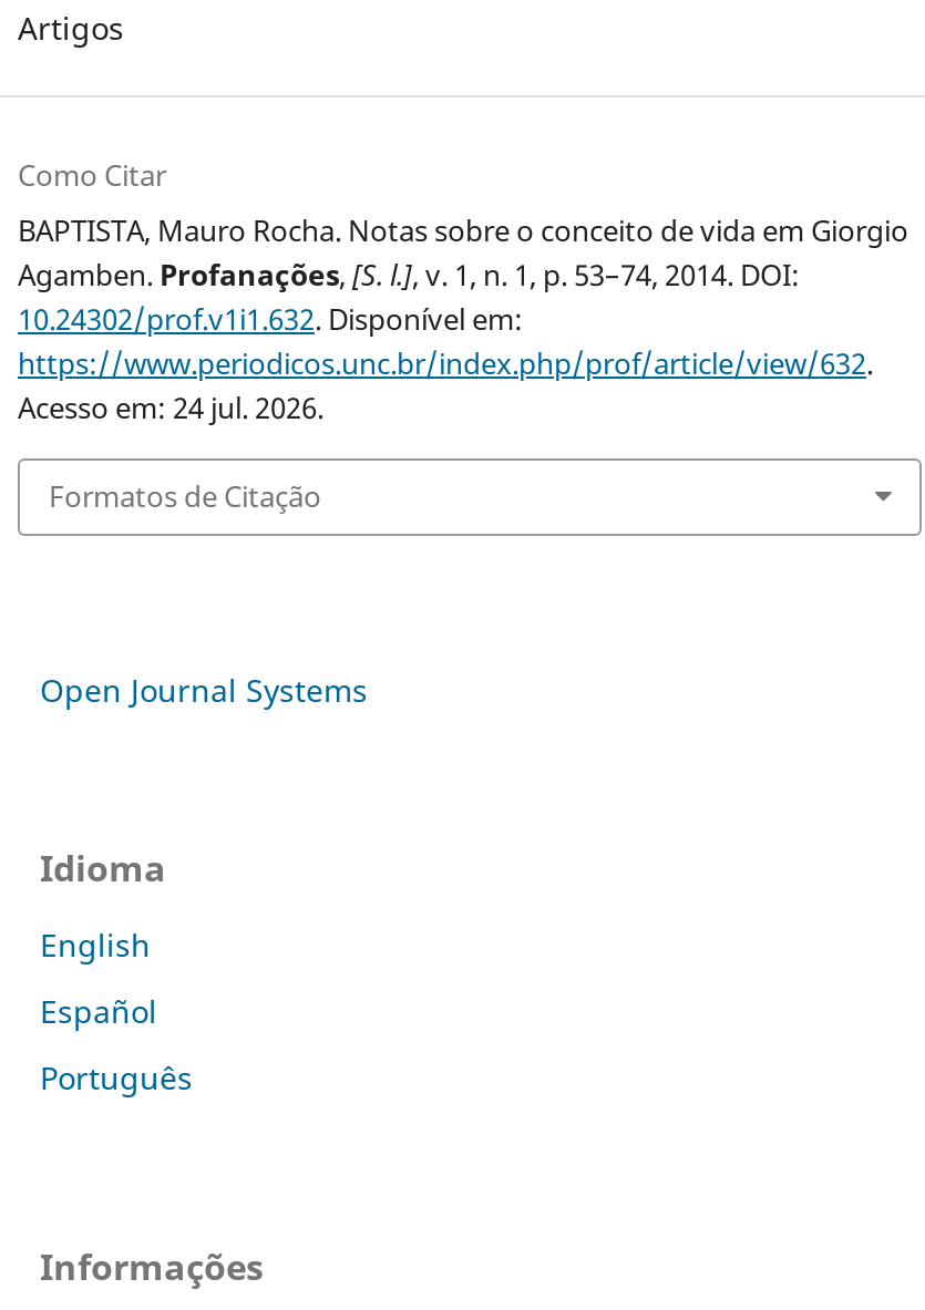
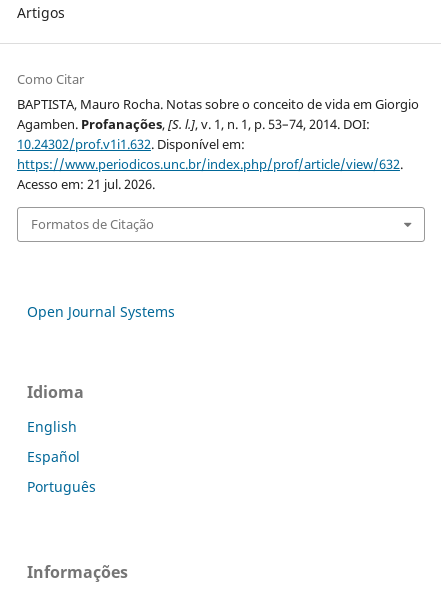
[18,388,323,428] Acesso em: 24 jul. 2026. -> [17,175,155,193] Acesso em: 21 jul. 2026.

